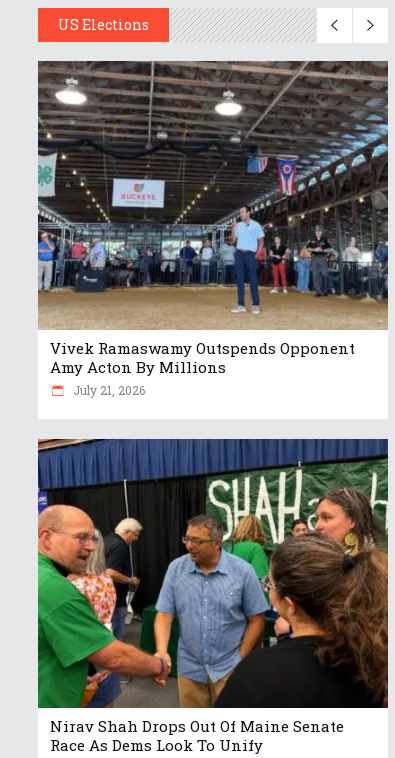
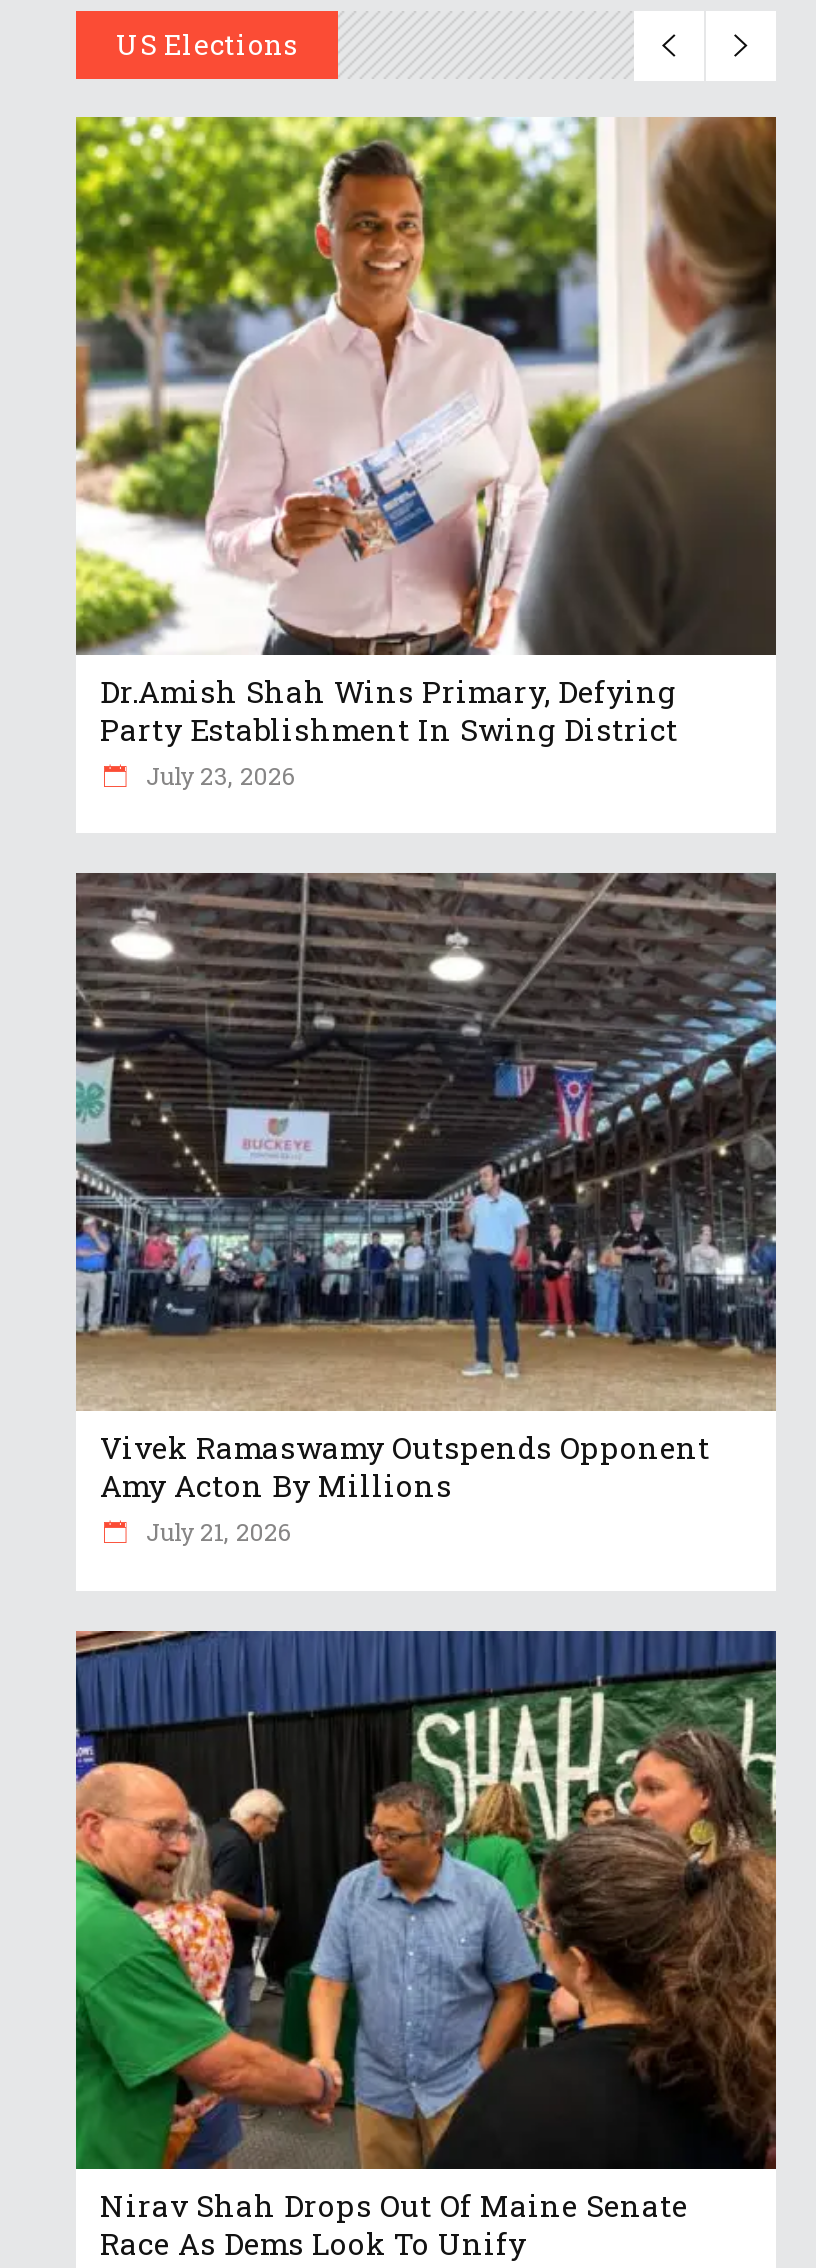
none -> [74,115,778,790] [image] | Dr.Amish Shah Wins Primary, Defying | Party Establishment In Swing District | July 23, 2026

